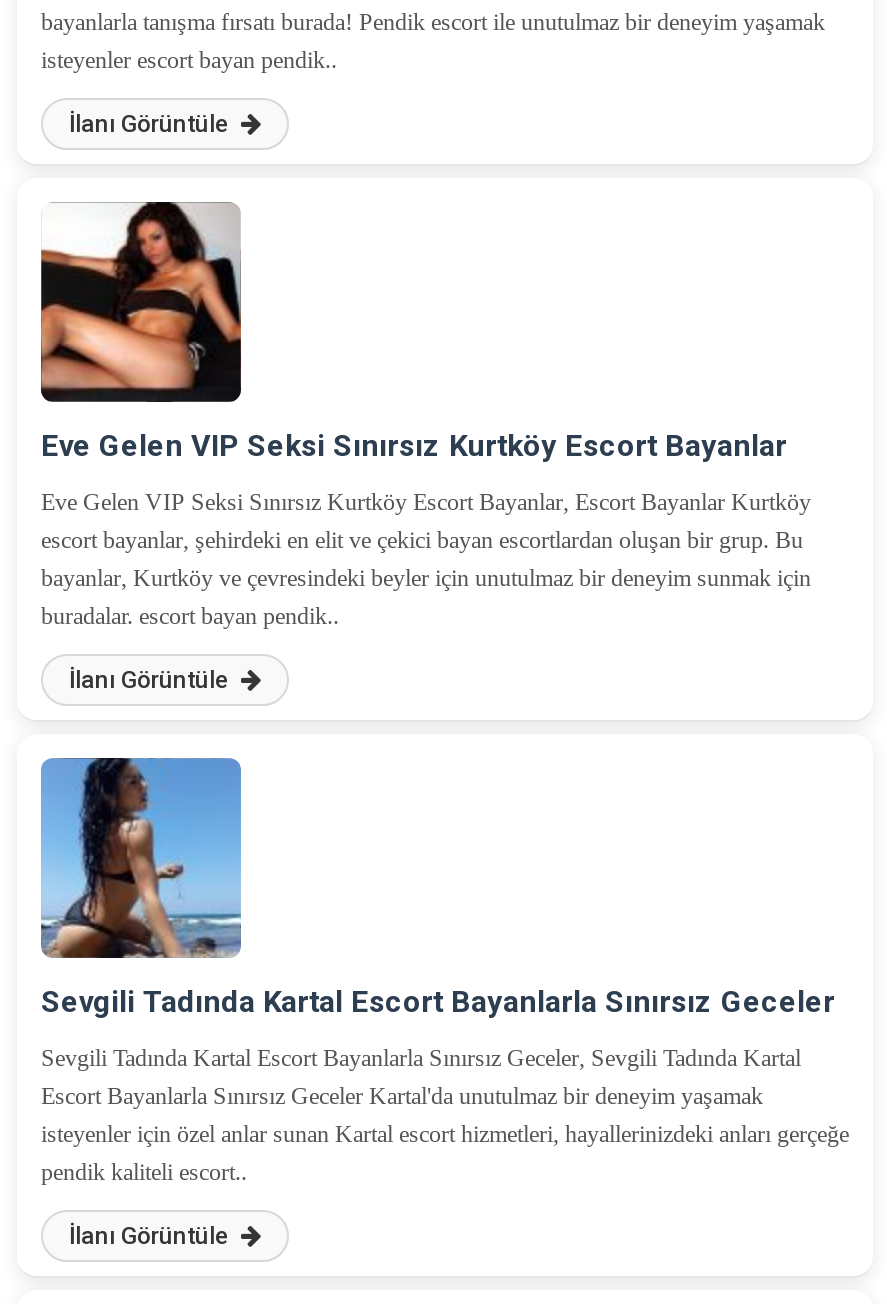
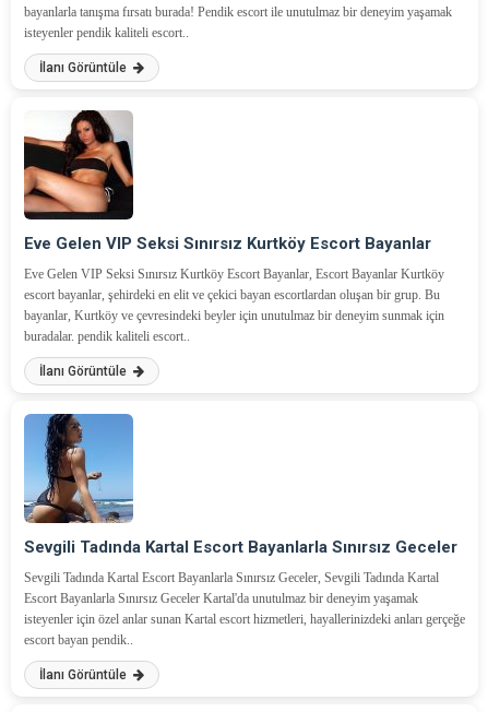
[41,45,337,73] isteyenler escort bayan pendik.. -> [24,25,189,40] isteyenler pendik kaliteli escort..
[41,601,339,629] buradalar. escort bayan pendik.. -> [24,328,190,344] buradalar. pendik kaliteli escort..
[41,1157,247,1185] pendik kaliteli escort.. -> [24,632,133,647] escort bayan pendik..

